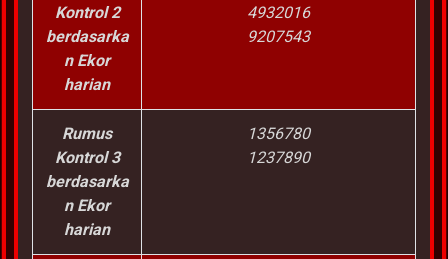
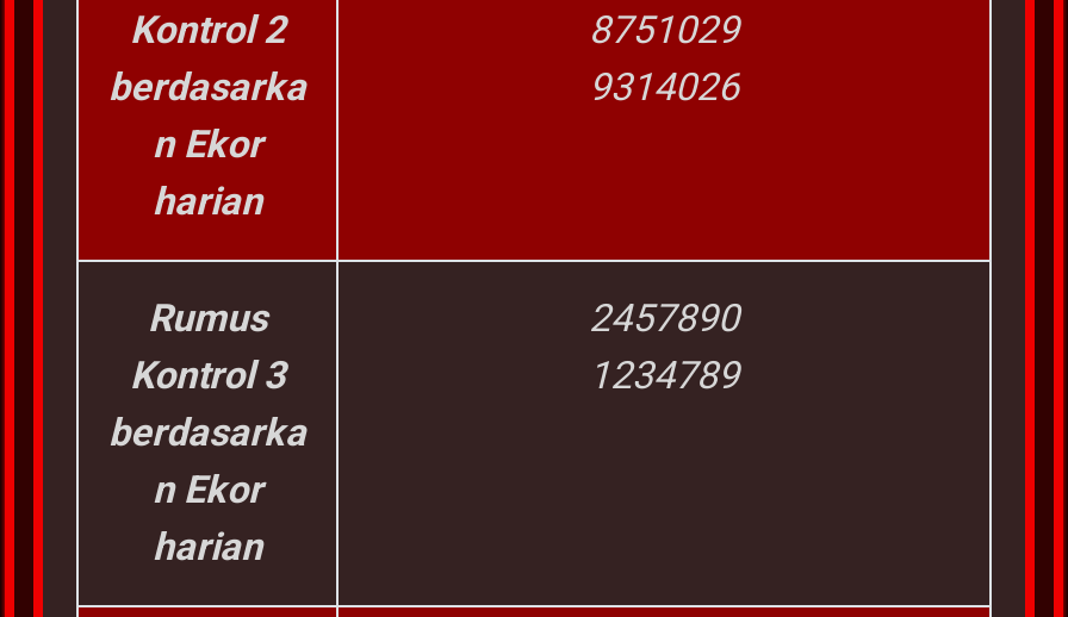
[247,3,310,22] 4932016 -> [589,7,739,52] 8751029
[247,27,310,46] 9207543 -> [589,64,739,110] 9314026
[247,124,310,143] 1356780 -> [589,295,739,341] 2457890
[247,148,310,167] 1237890 -> [589,353,739,398] 1234789

